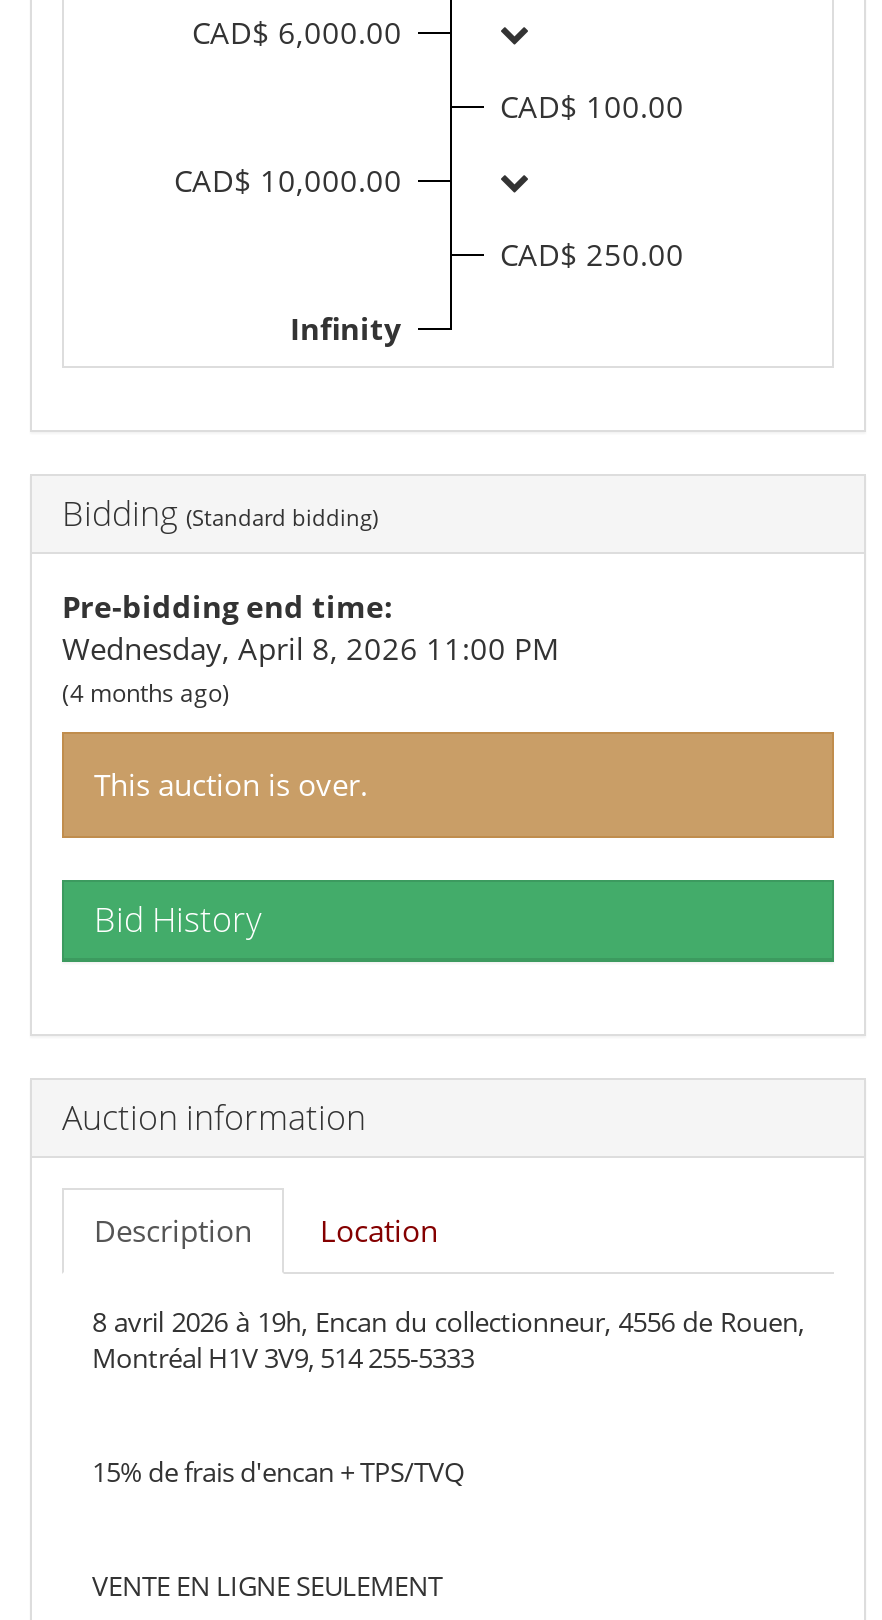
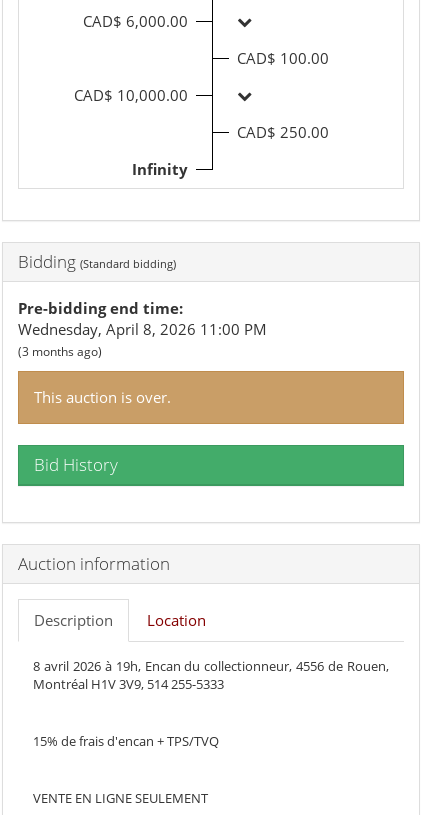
[62,676,230,710] (4 months ago) -> [18,343,102,360] (3 months ago)

